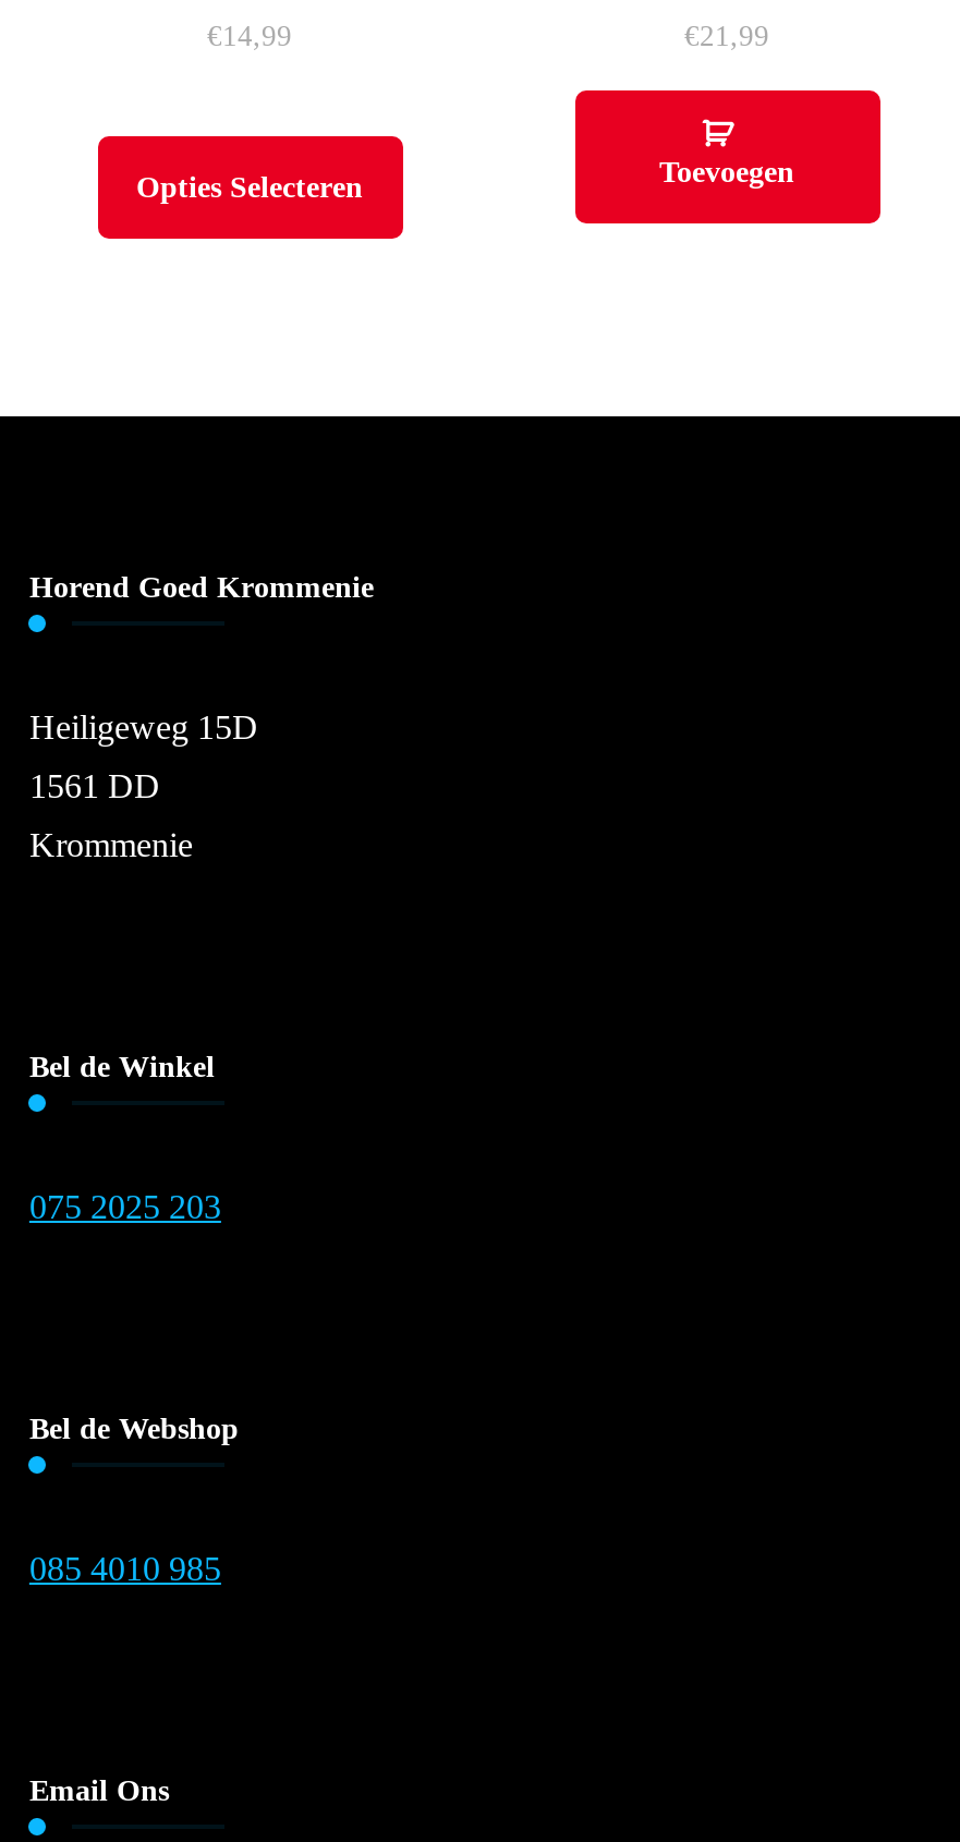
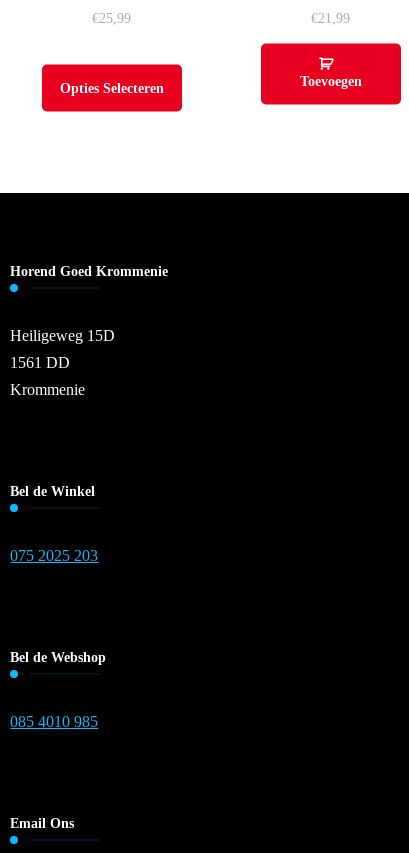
[207,19,292,52] €14,99 -> [92,11,131,26] €25,99

